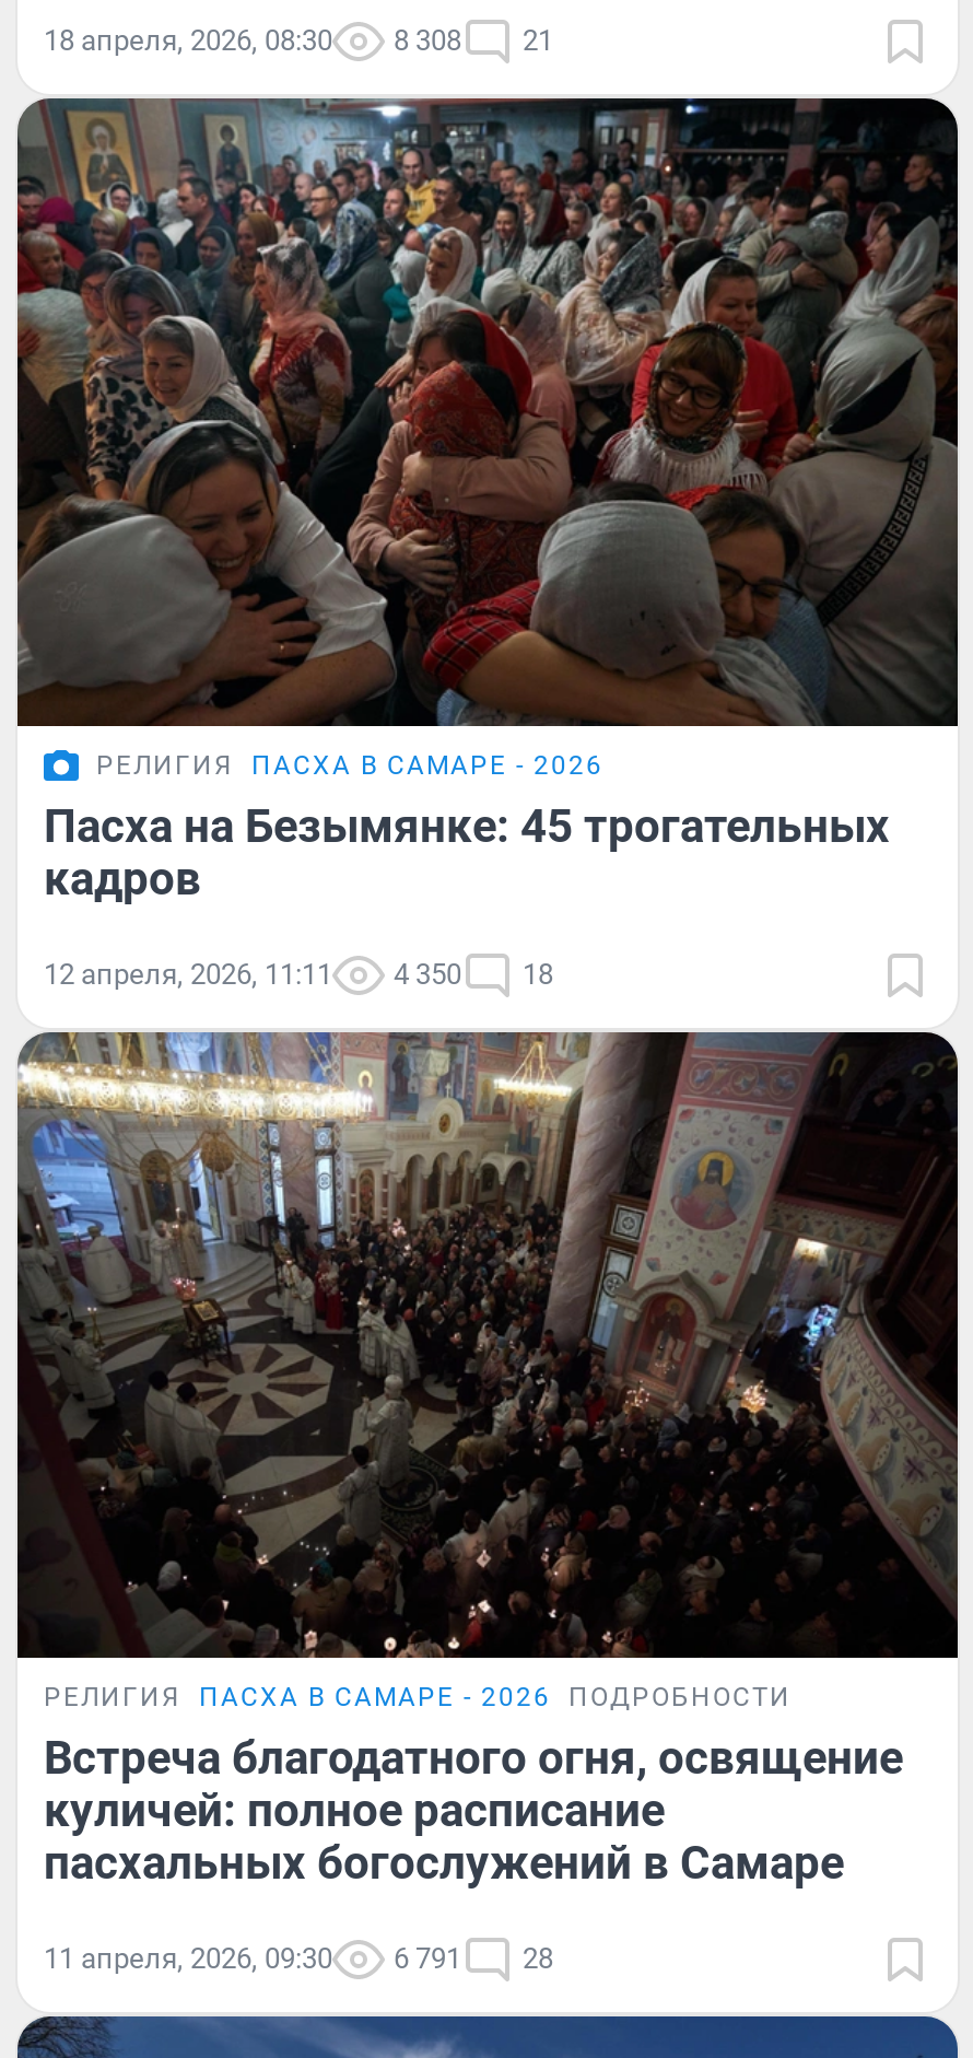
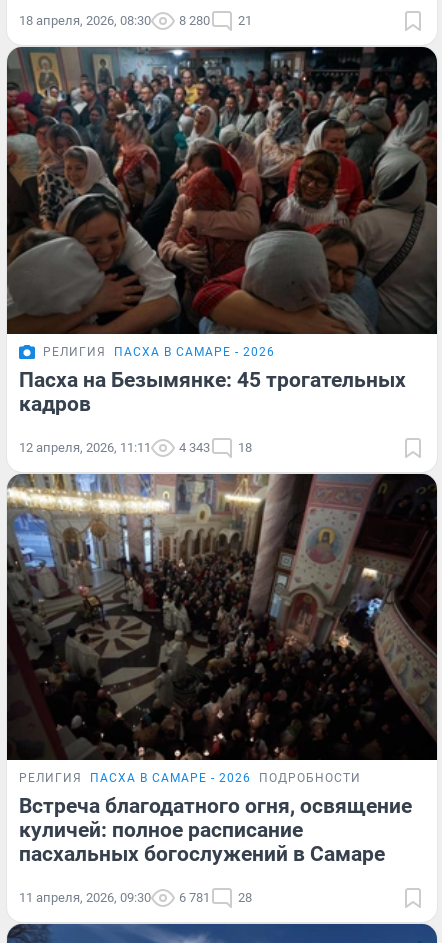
[44,24,553,57] 18 апреля, 2026, 08:30 8 308 21 -> [19,13,252,28] 18 апреля, 2026, 08:30 8 280 21
[44,957,553,990] 12 апреля, 2026, 11:11 4 350 18 -> [19,439,252,454] 12 апреля, 2026, 11:11 4 343 18
[44,1943,553,1975] 11 апреля, 2026, 09:30 6 791 28 -> [19,890,252,905] 11 апреля, 2026, 09:30 6 781 28

